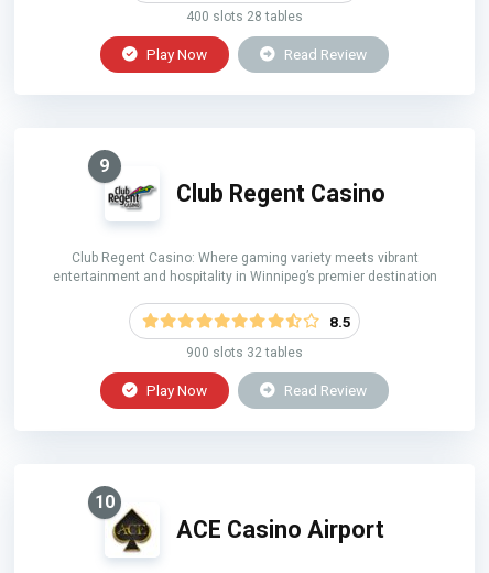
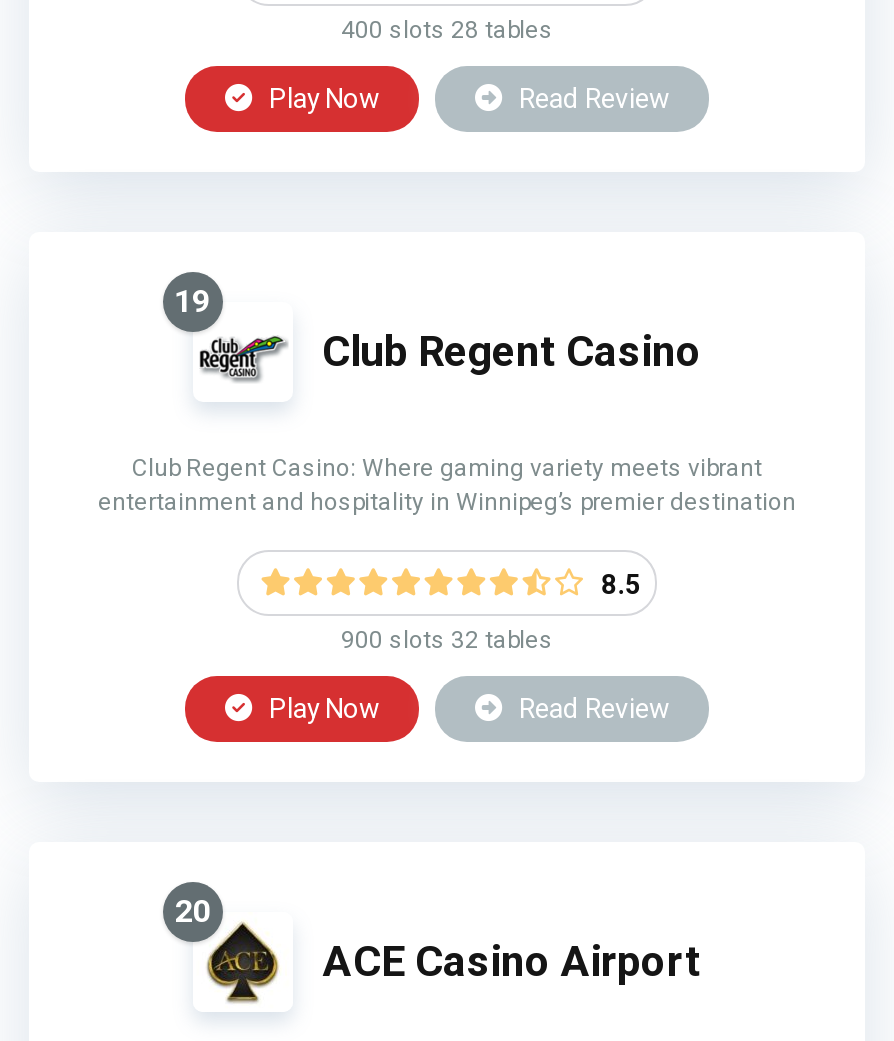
[99,155,109,176] 9 -> [174,282,210,320] 19
[95,491,115,512] 10 -> [175,892,211,930] 20

